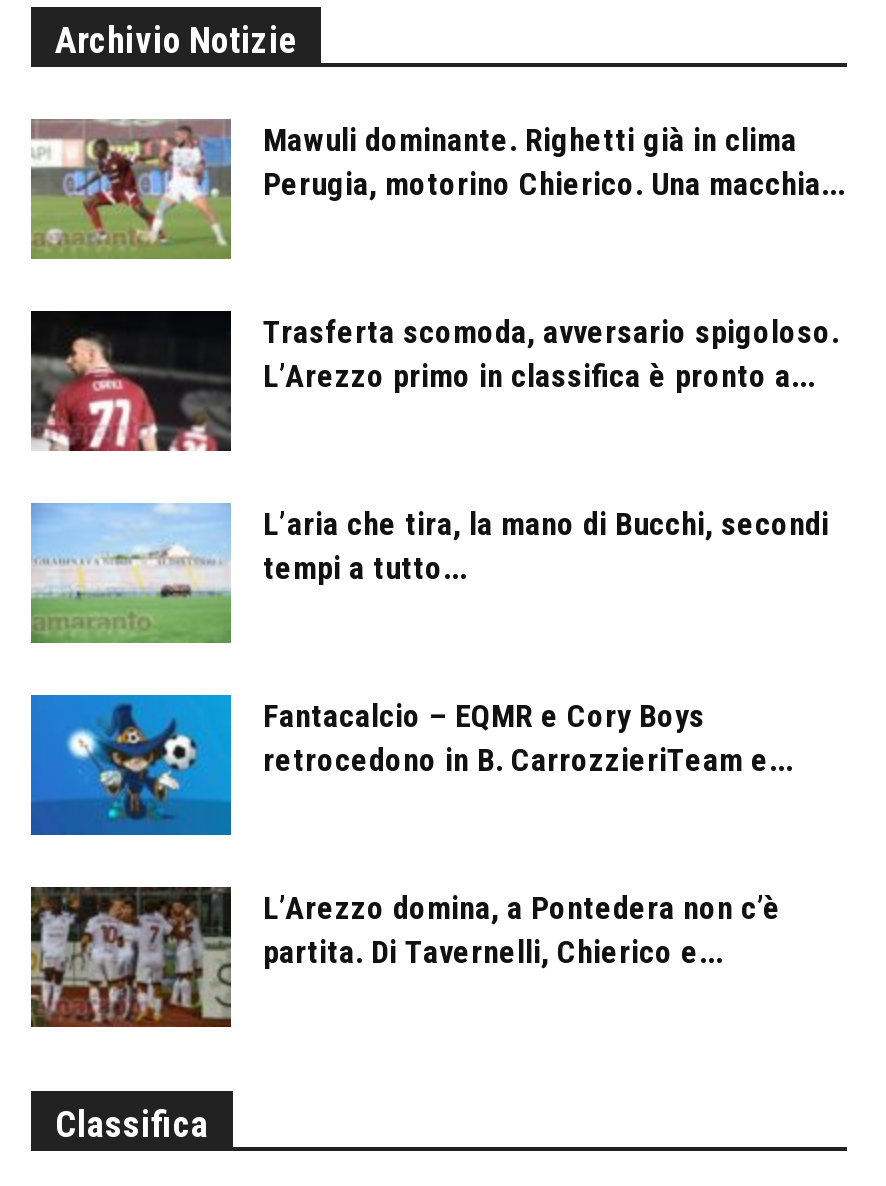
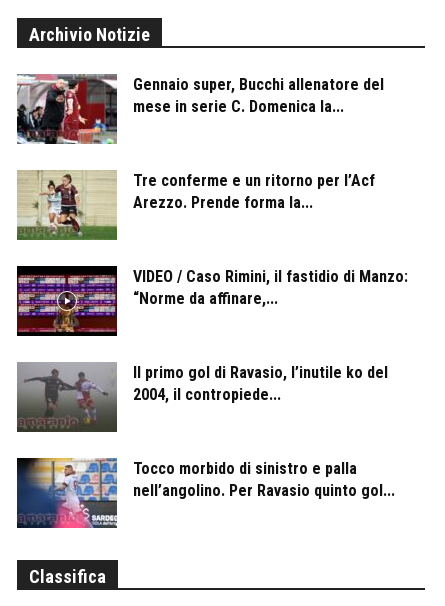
[29,119,845,261] [image] | Mawuli dominante. Righetti già in clima | Perugia, motorino Chierico. Una macchia... -> [16,74,384,145] [image] | Gennaio super, Bucchi allenatore del | mese in serie C. Domenica la...
[29,309,839,453] [image] | Trasferta scomoda, avversario spigoloso. | L’Arezzo primo in classifica è pronto a... -> [16,170,375,241] [image] | Tre conferme e un ritorno per l’Acf | Arezzo. Prende forma la...
[29,503,829,645] [image] | L’aria che tira, la mano di Bucchi, secondi | tempi a tutto... -> [16,265,408,337] [image] | VIDEO / Caso Rimini, il fastidio di Manzo: | “Norme da affinare,...
[29,693,793,837] [image] | Fantacalcio – EQMR e Cory Boys | retrocedono in B. CarrozzieriTeam e... -> [16,362,388,433] [image] | Il primo gol di Ravasio, l’inutile ko del | 2004, il contropiede...
[29,885,781,1029] [image] | L’Arezzo domina, a Pontedera non c’è | partita. Di Tavernelli, Chierico e... -> [16,457,395,529] [image] | Tocco morbido di sinistro e palla | nell’angolino. Per Ravasio quinto gol...

